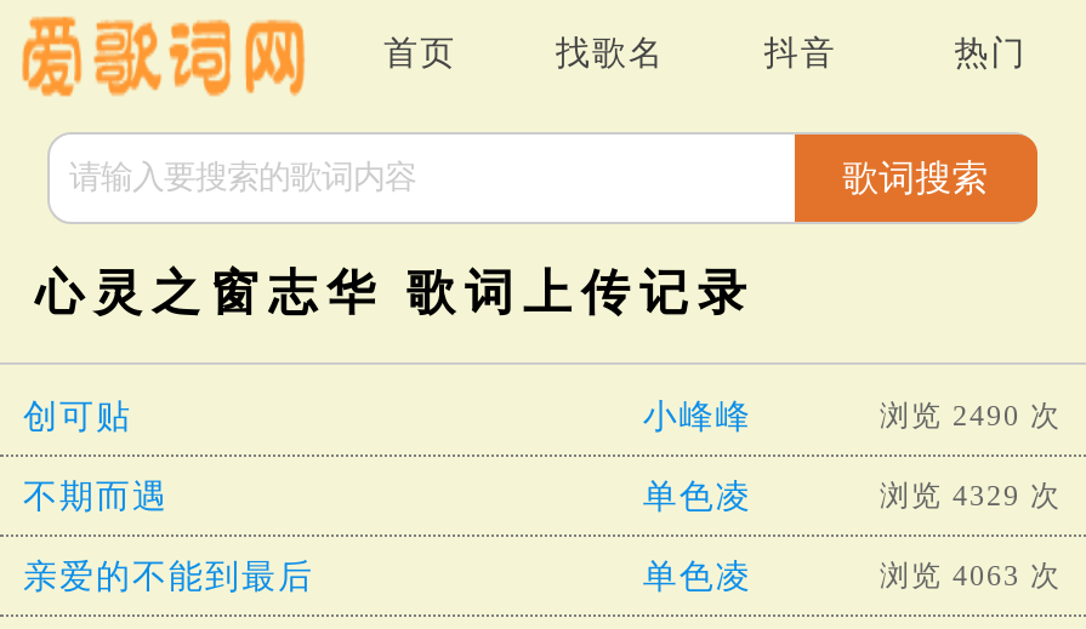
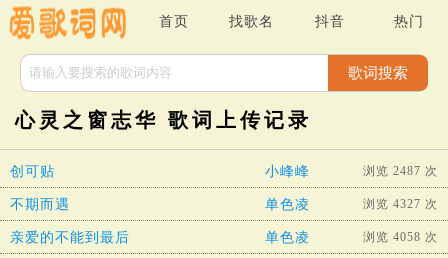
[880,399,1062,433] 浏览 2490 次 -> [363,164,438,178] 浏览 2487 次
[880,479,1062,513] 浏览 4329 次 -> [363,197,438,211] 浏览 4327 次
[880,559,1062,593] 浏览 4063 次 -> [363,230,438,244] 浏览 4058 次

